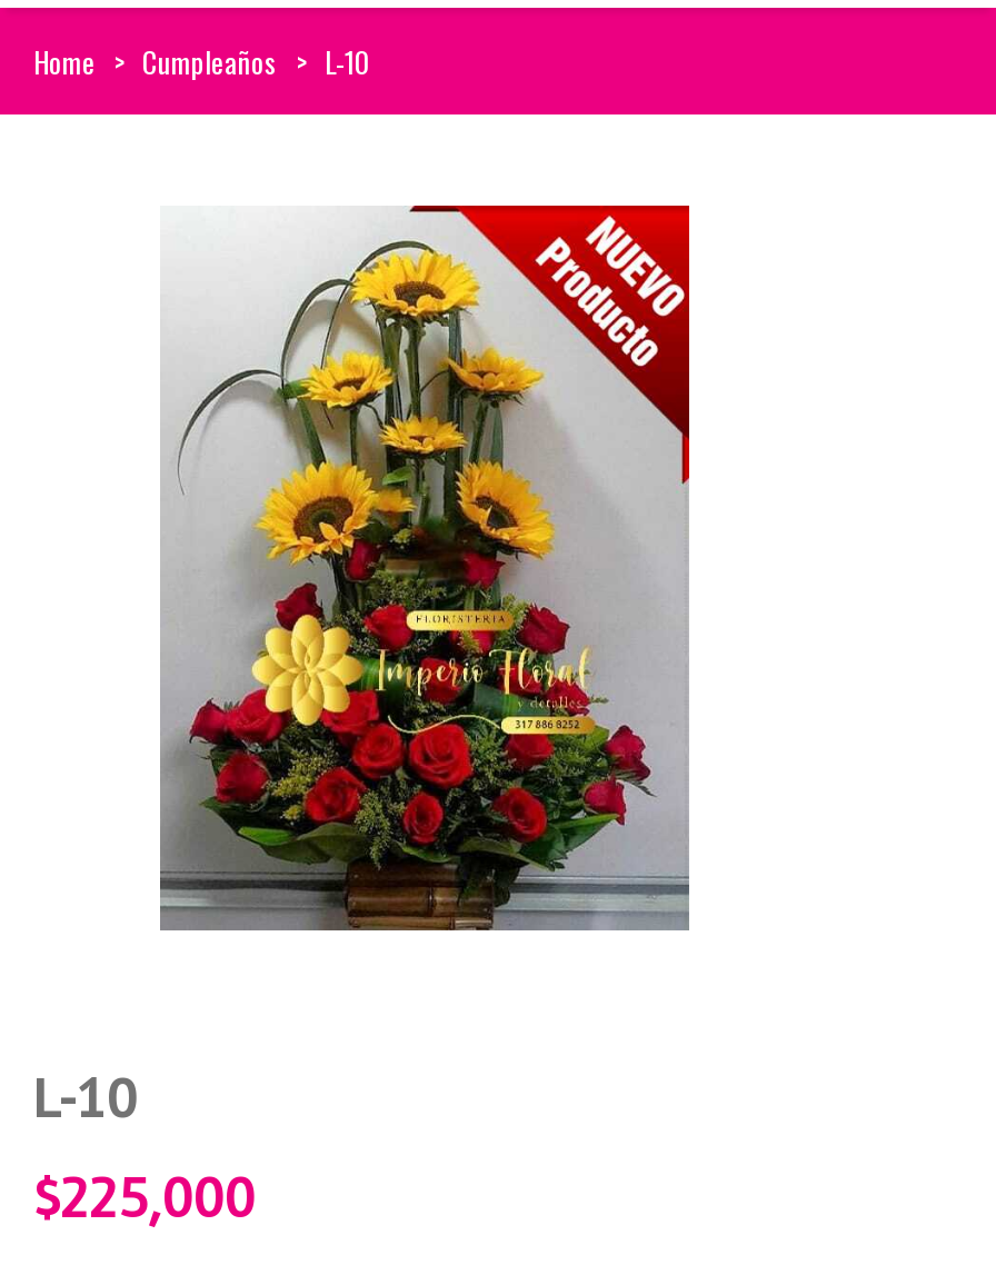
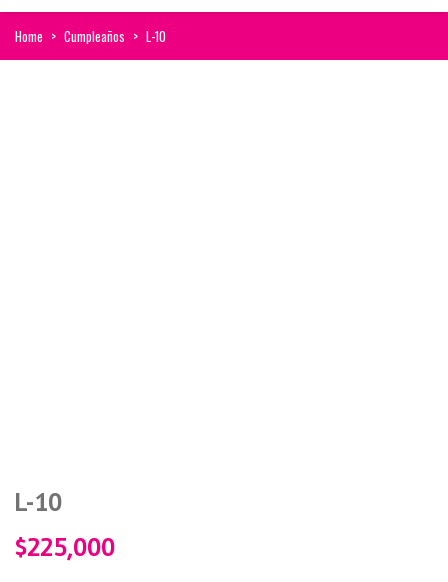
[158,202,691,934] [image] -> none

